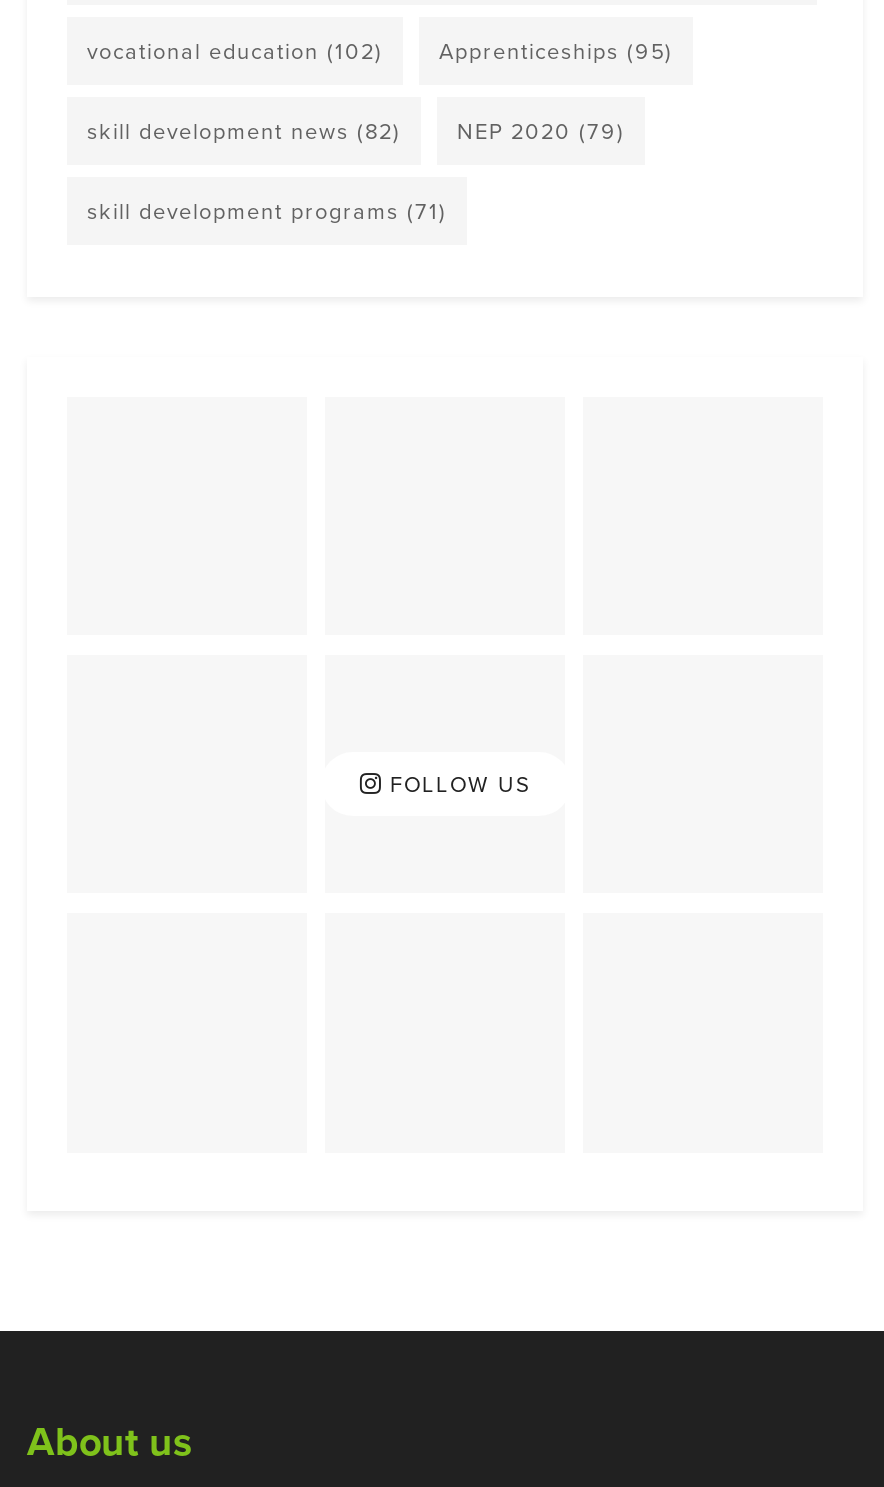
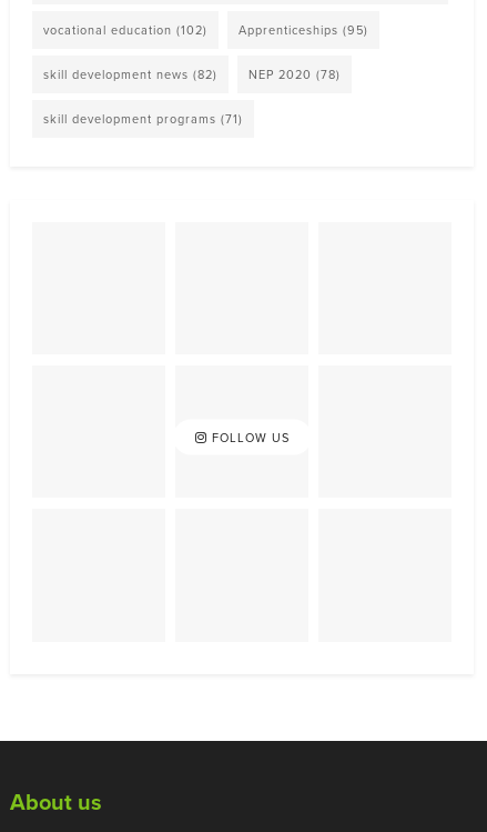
[87,114,625,146] skill development news (82) NEP 2020 (79) -> [43,65,341,83] skill development news (82) NEP 2020 (78)

